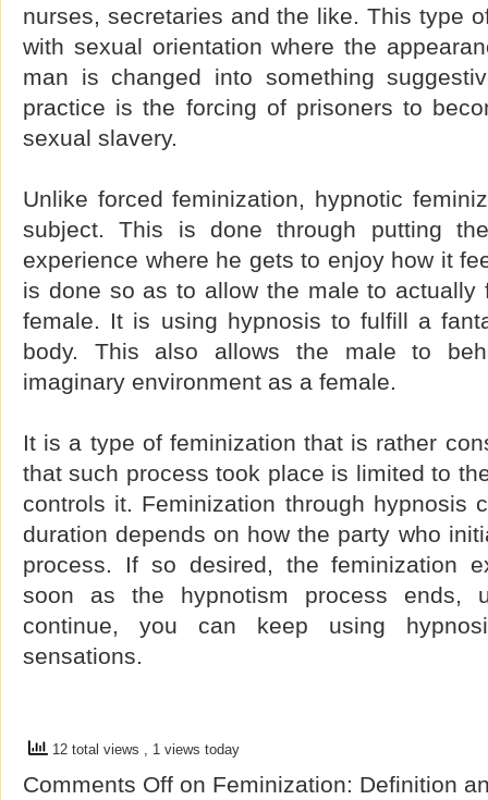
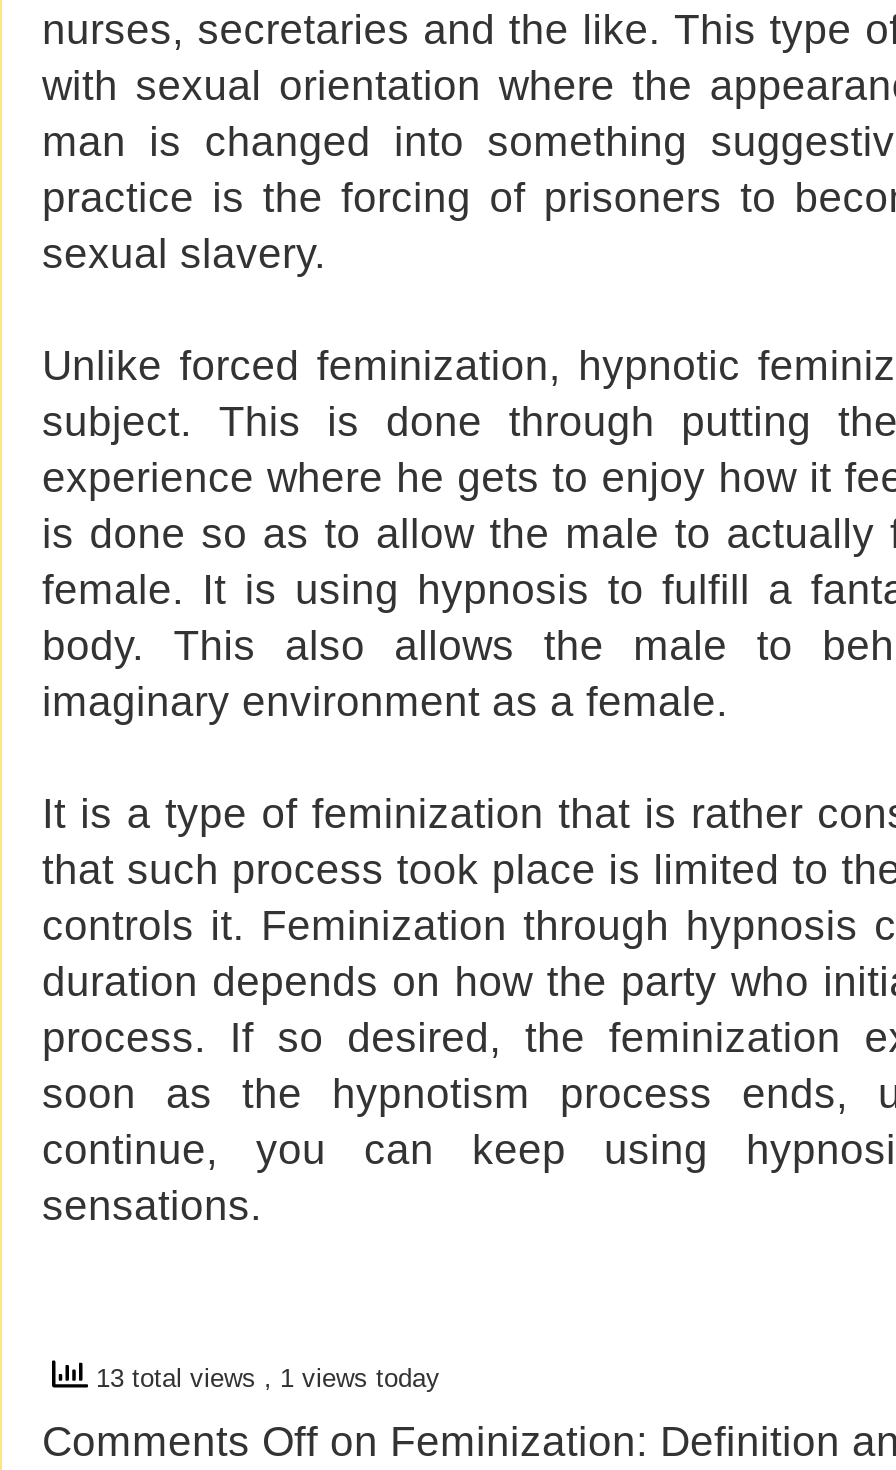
[48,742,240,758] 12 total views, 1 views today -> [88,1363,440,1393] 13 total views, 1 views today

